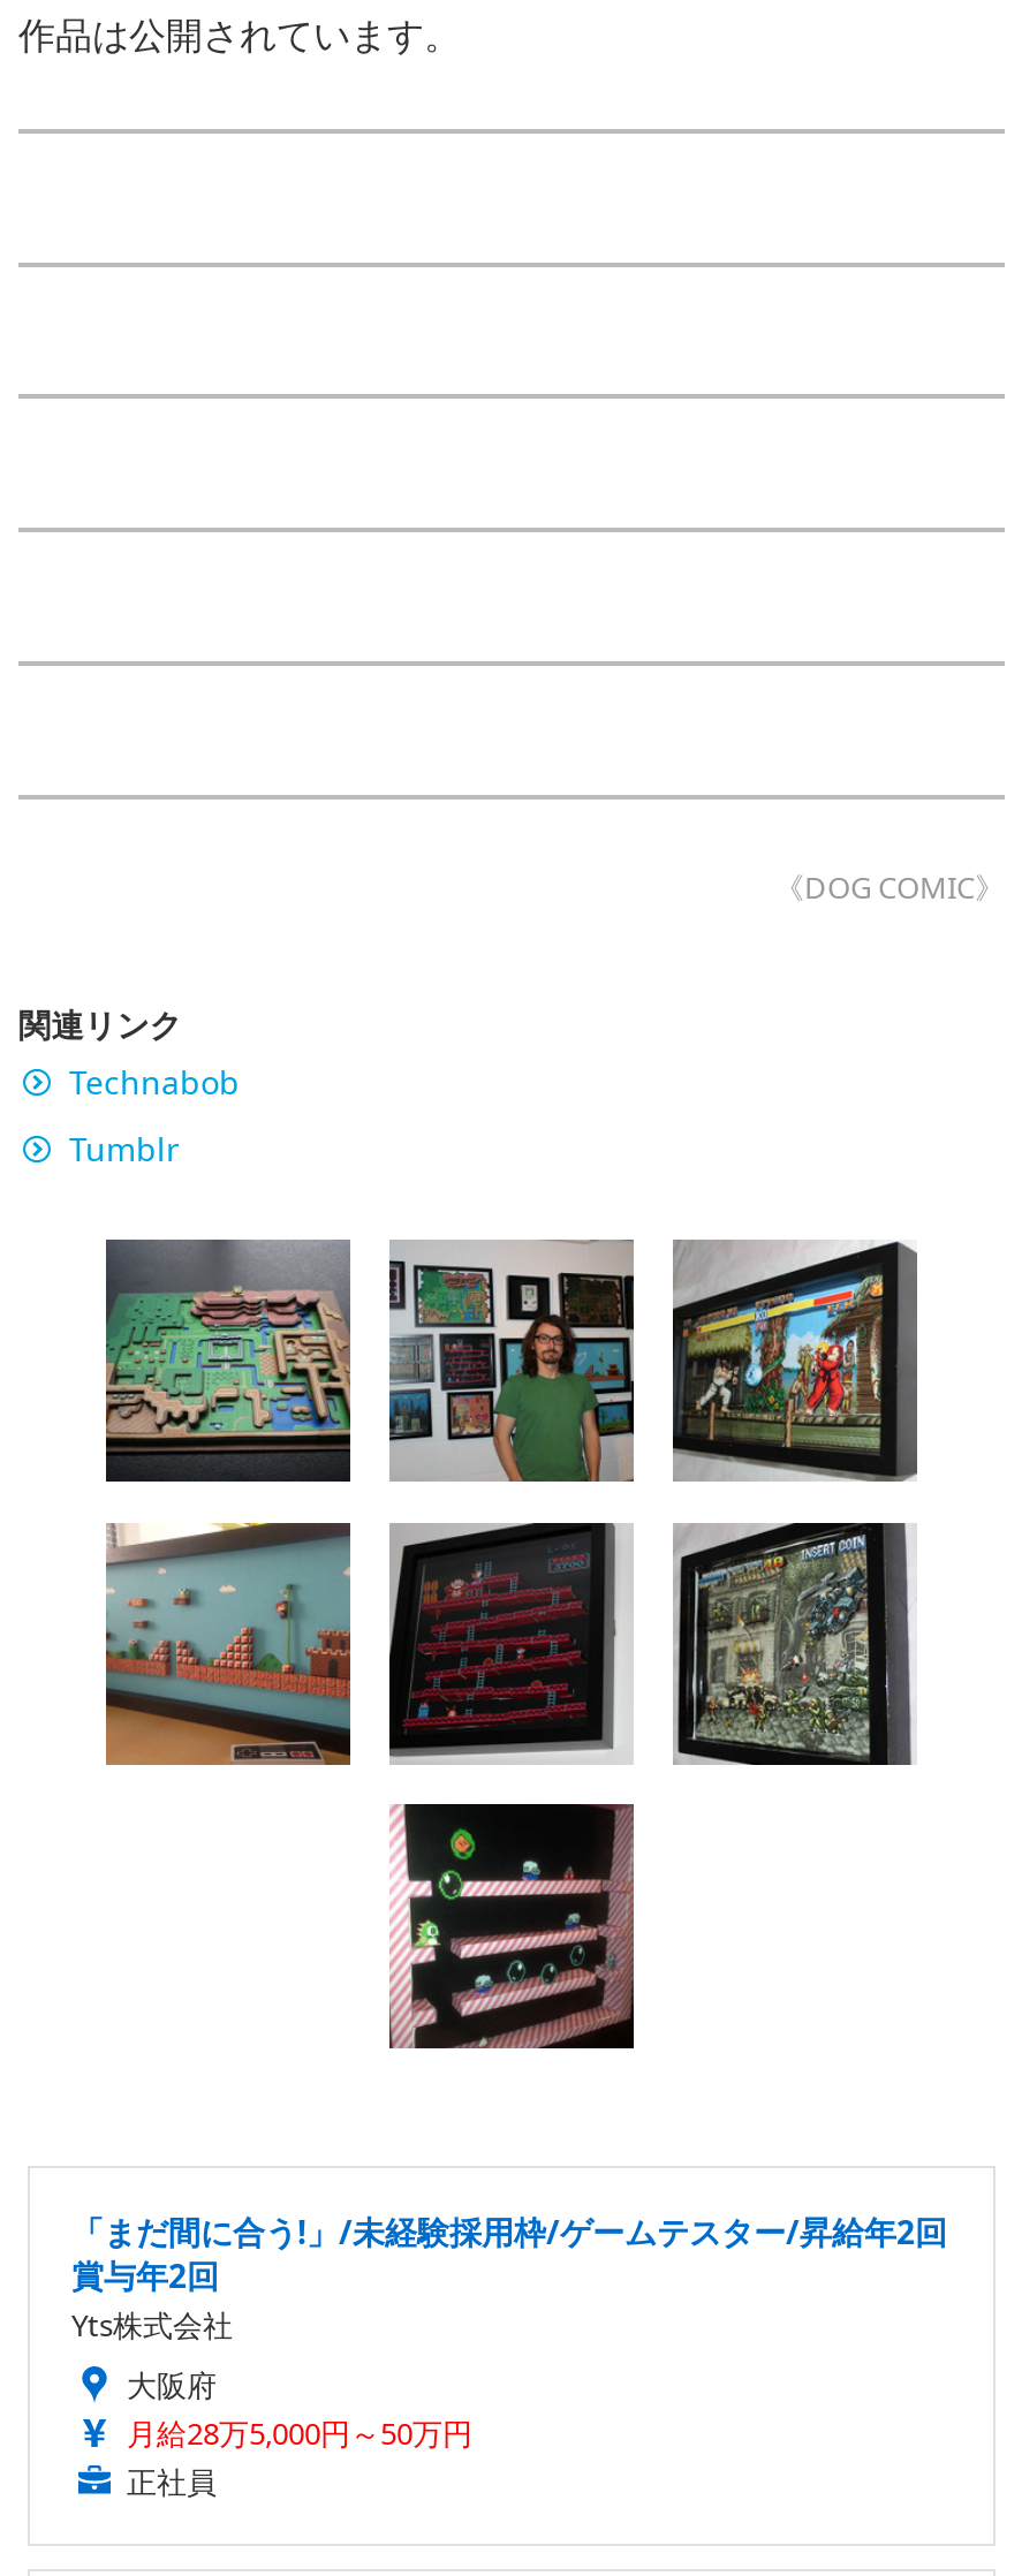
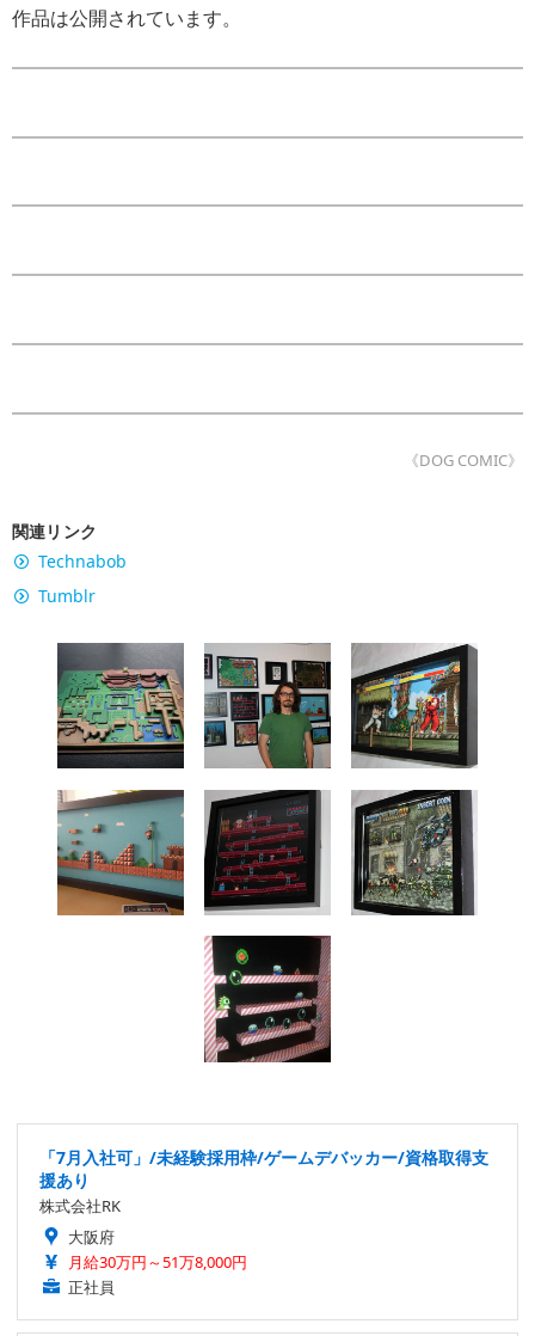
[71,2211,947,2347] 「まだ間に合う!」/未経験採用枠/ゲームテスター/昇給年2回 | 賞与年2回 | Yts株式会社 -> [39,1146,488,1217] 「7月入社可」/未経験採用枠/ゲームデバッカー/資格取得支 | 援あり | 株式会社RK
[127,2413,472,2455] 月給28万5,000円～50万円 -> [68,1252,247,1273] 月給30万円～51万8,000円

